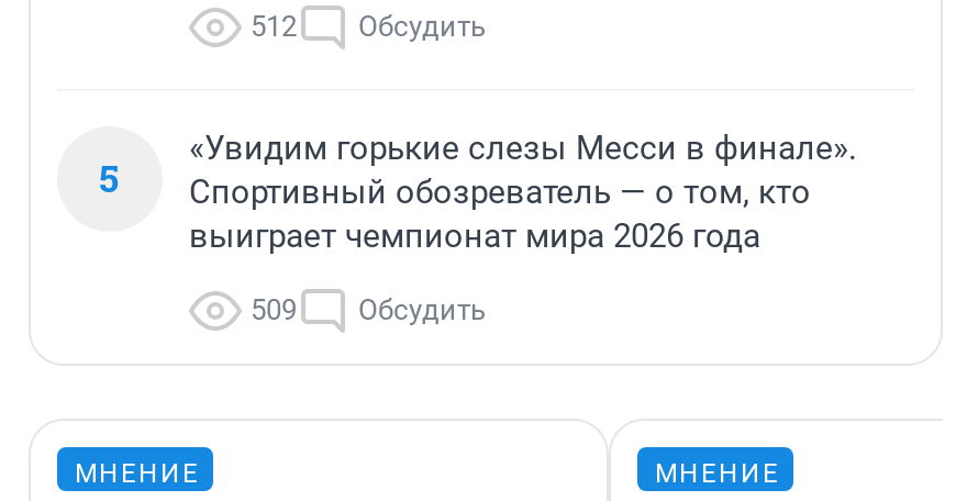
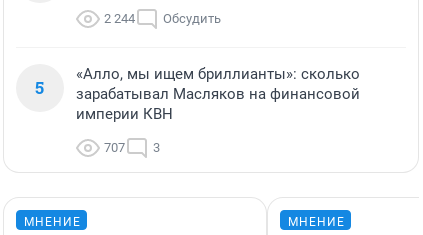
[251,11,486,44] 512 Обсудить -> [104,11,221,26] 2 244 Обсудить
[189,129,857,257] «Увидим горькие слезы Месси в финале». | Спортивный обозреватель — о том, кто | выиграет чемпионат мира 2026 года -> [76,65,360,123] «Алло, мы ищем бриллианты»: сколько | зарабатывал Масляков на финансовой | империи КВН
[251,294,486,327] 509 | Обсудить -> [104,140,160,155] 707 | 3

